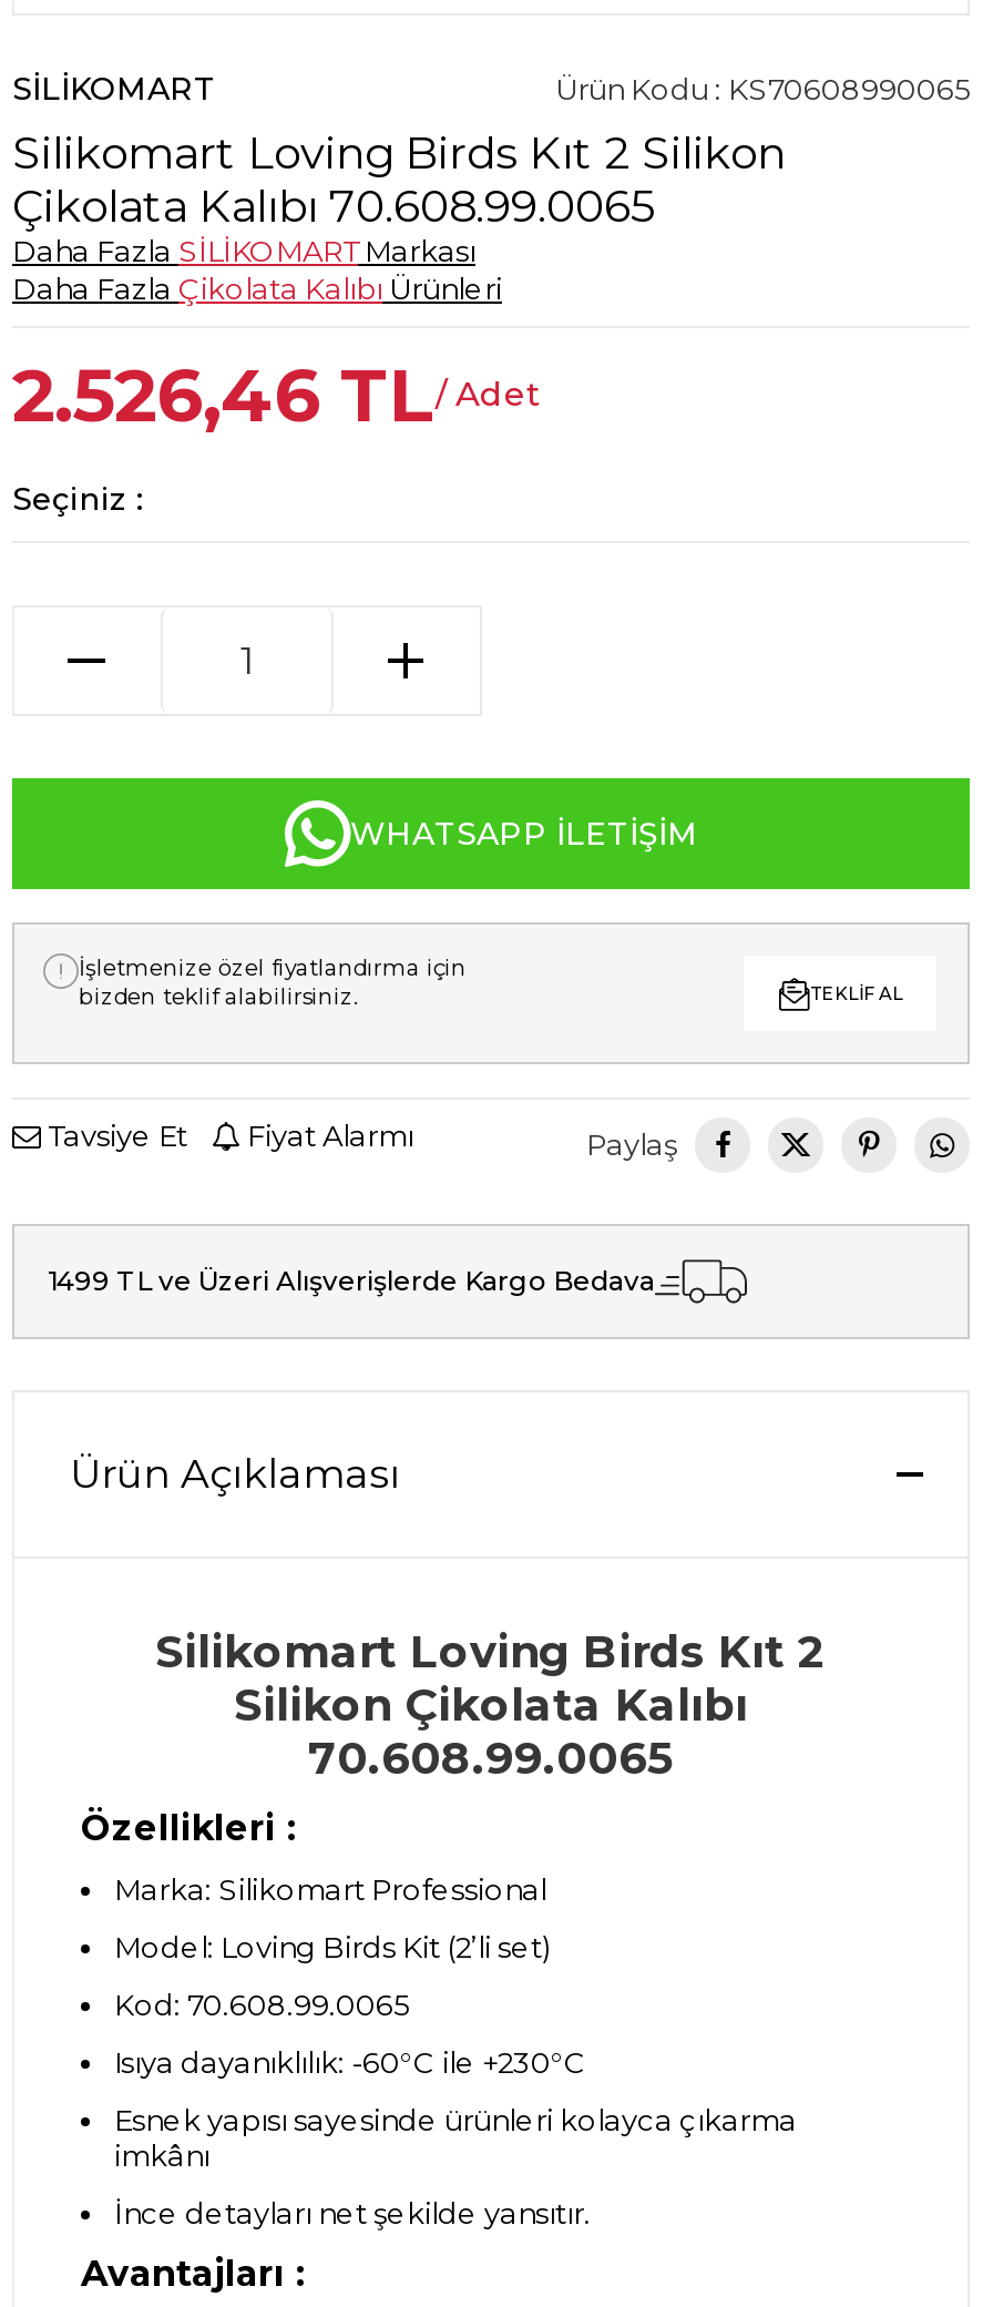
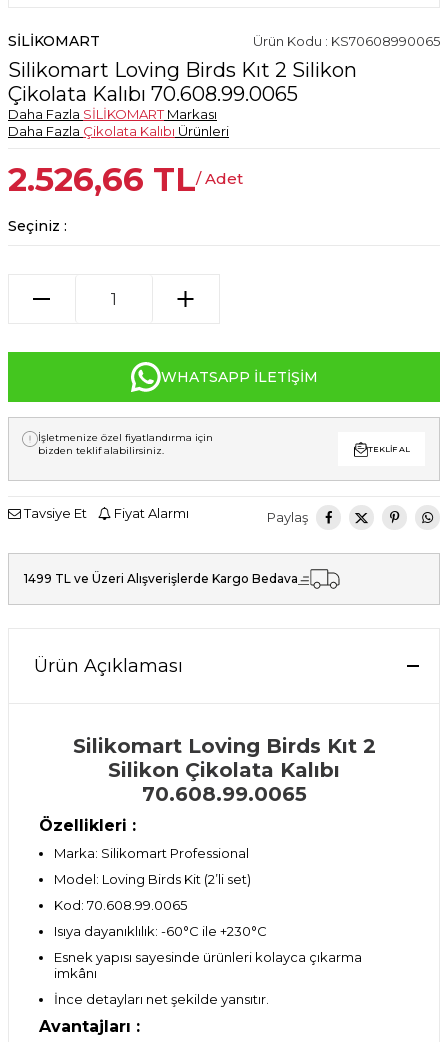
[12,350,540,439] 2.526,46 TL/ Adet -> [8,159,243,199] 2.526,66 TL/ Adet

